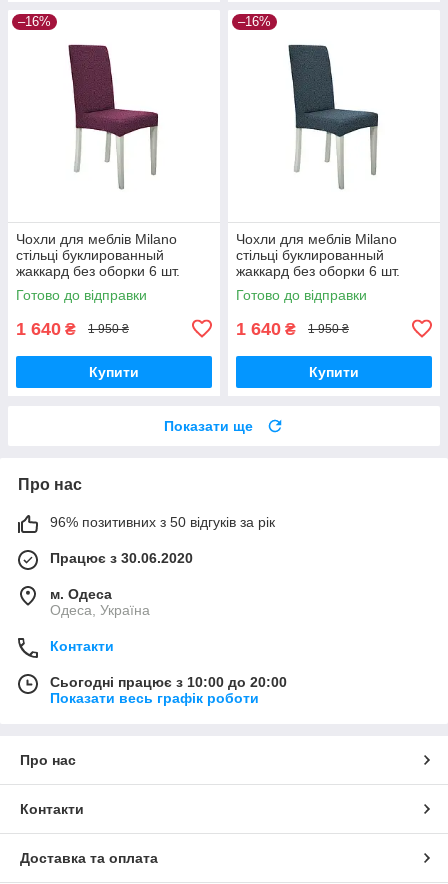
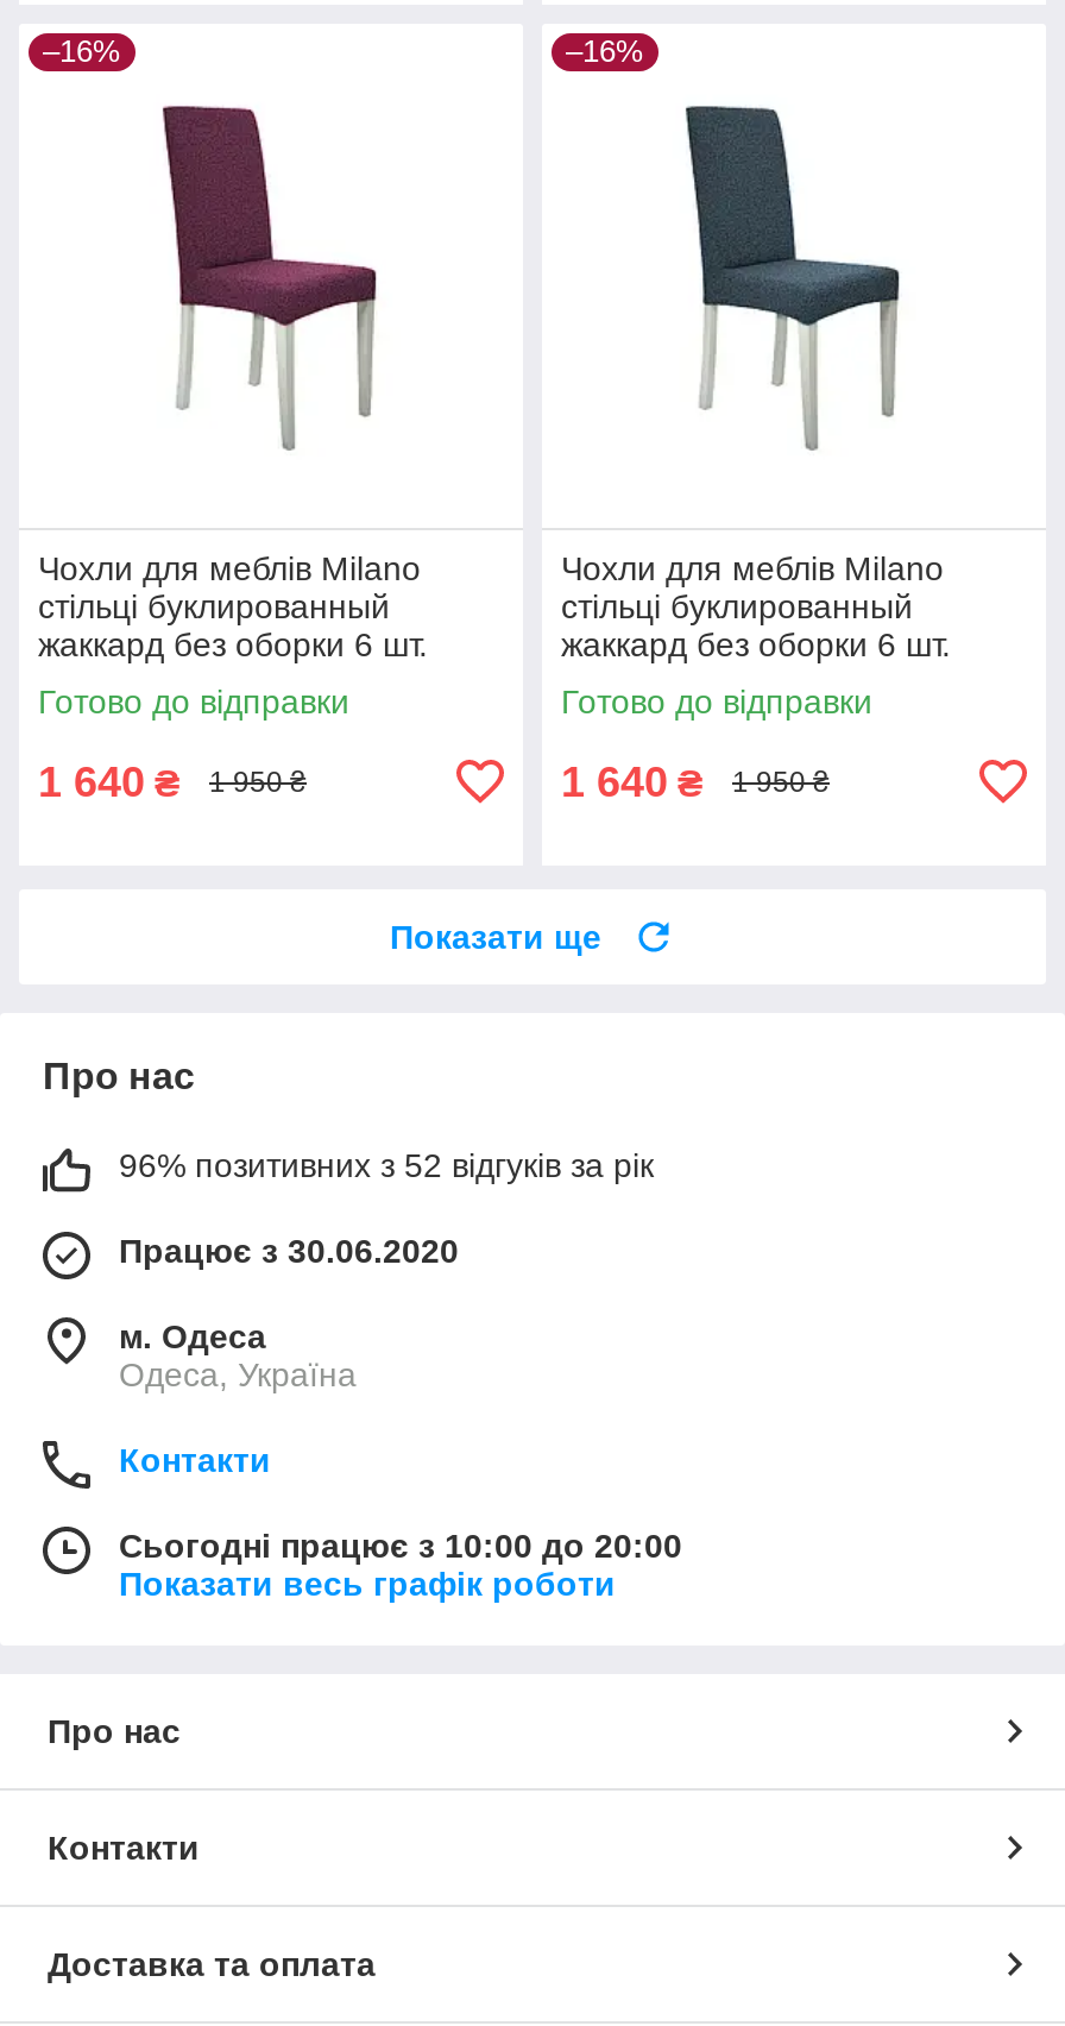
[89,364,139,380] Купити -> none
[309,364,359,380] Купити -> none
[50,514,275,530] 96% позитивних з 50 відгуків за рік -> [119,1146,654,1184] 96% позитивних з 52 відгуків за рік

